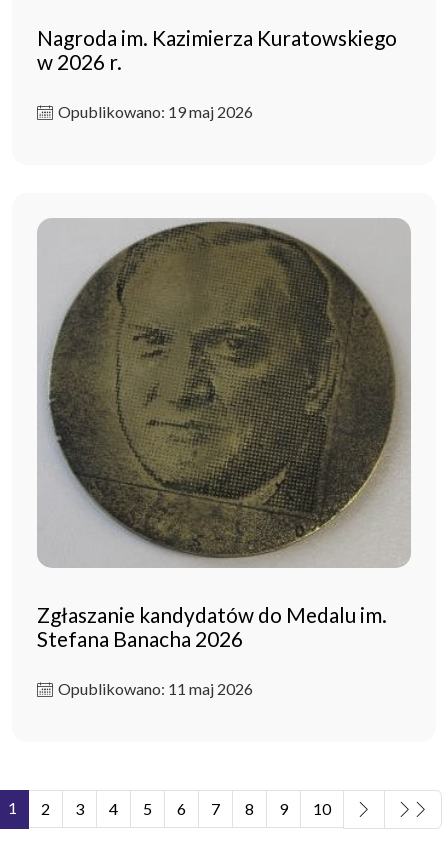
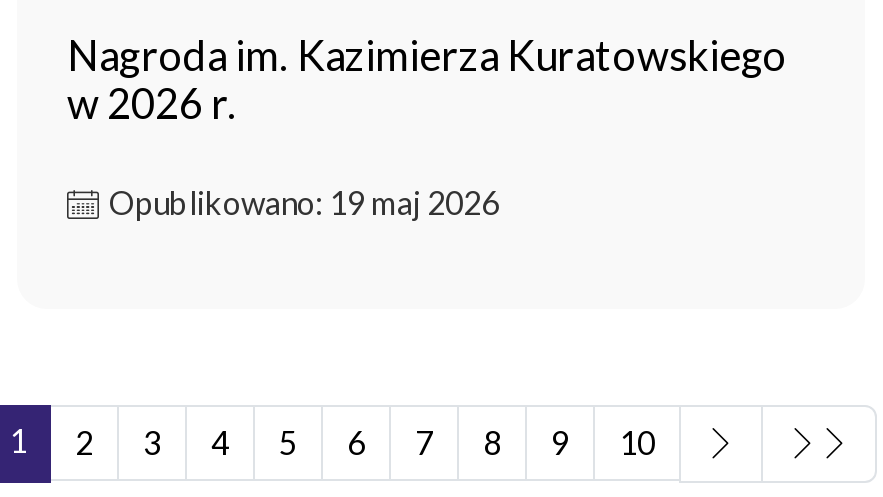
[37,218,412,698] [image] | Zgłaszanie kandydatów do Medalu im. | Stefana Banacha 2026 | Opublikowano: 11 maj 2026 -> none

